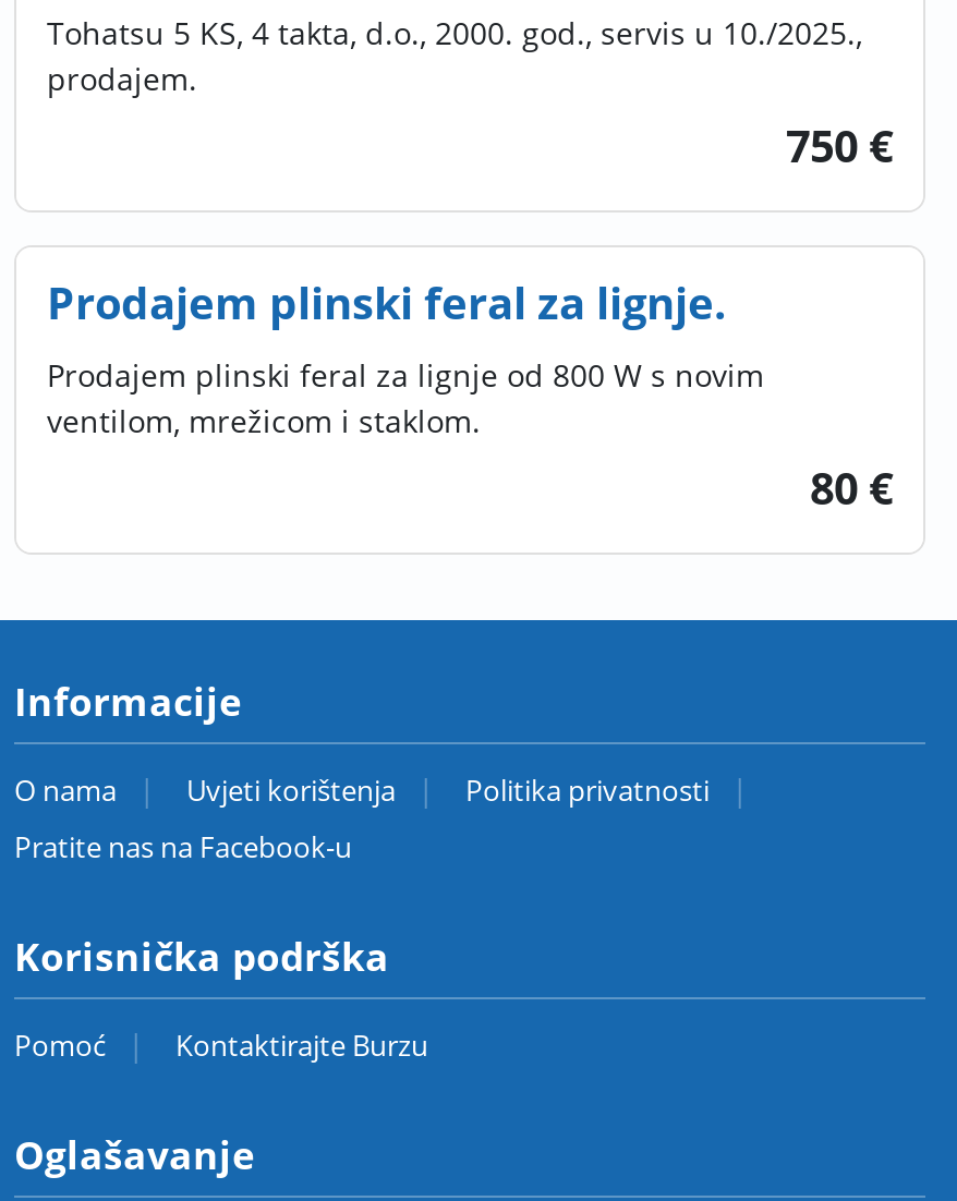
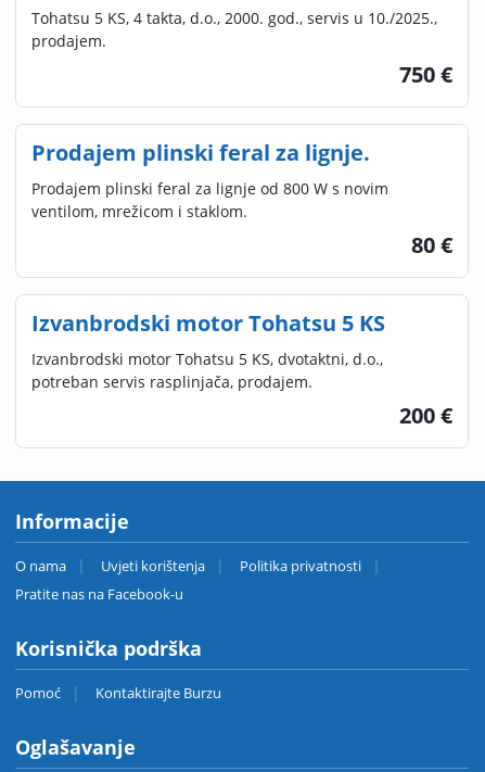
none -> [31,309,452,430] Izvanbrodski motor Tohatsu 5 KS | Izvanbrodski motor Tohatsu 5 KS, dvotaktni, d.o., | potreban servis rasplinjača, prodajem. | 200 €

